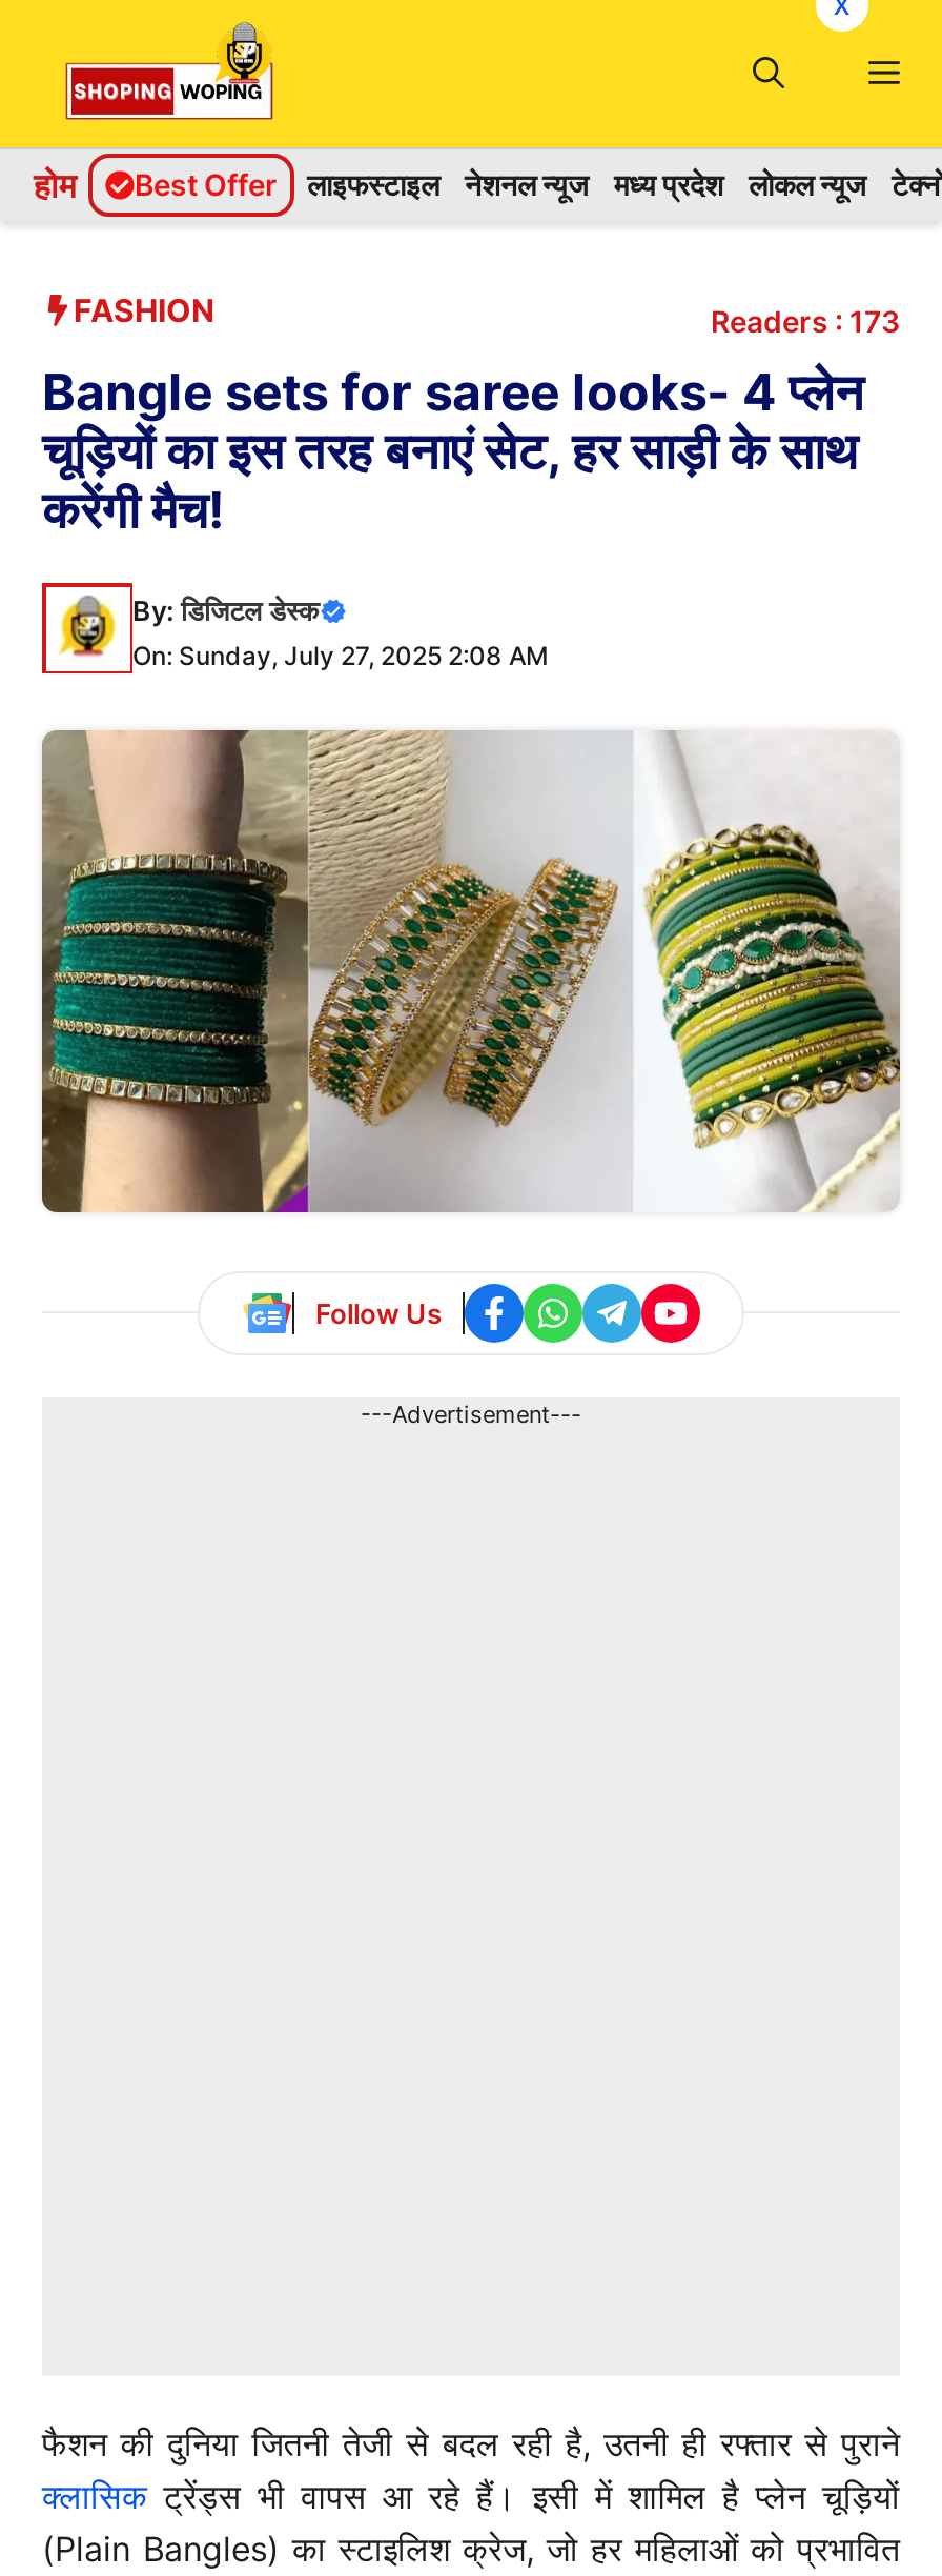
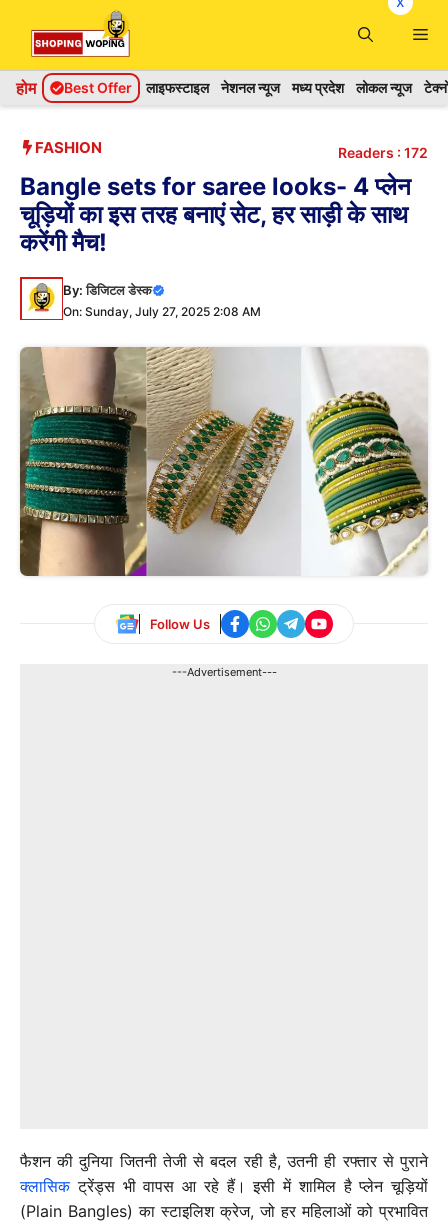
[711,303,900,339] Readers : 173 -> [338,144,428,161] Readers : 172

